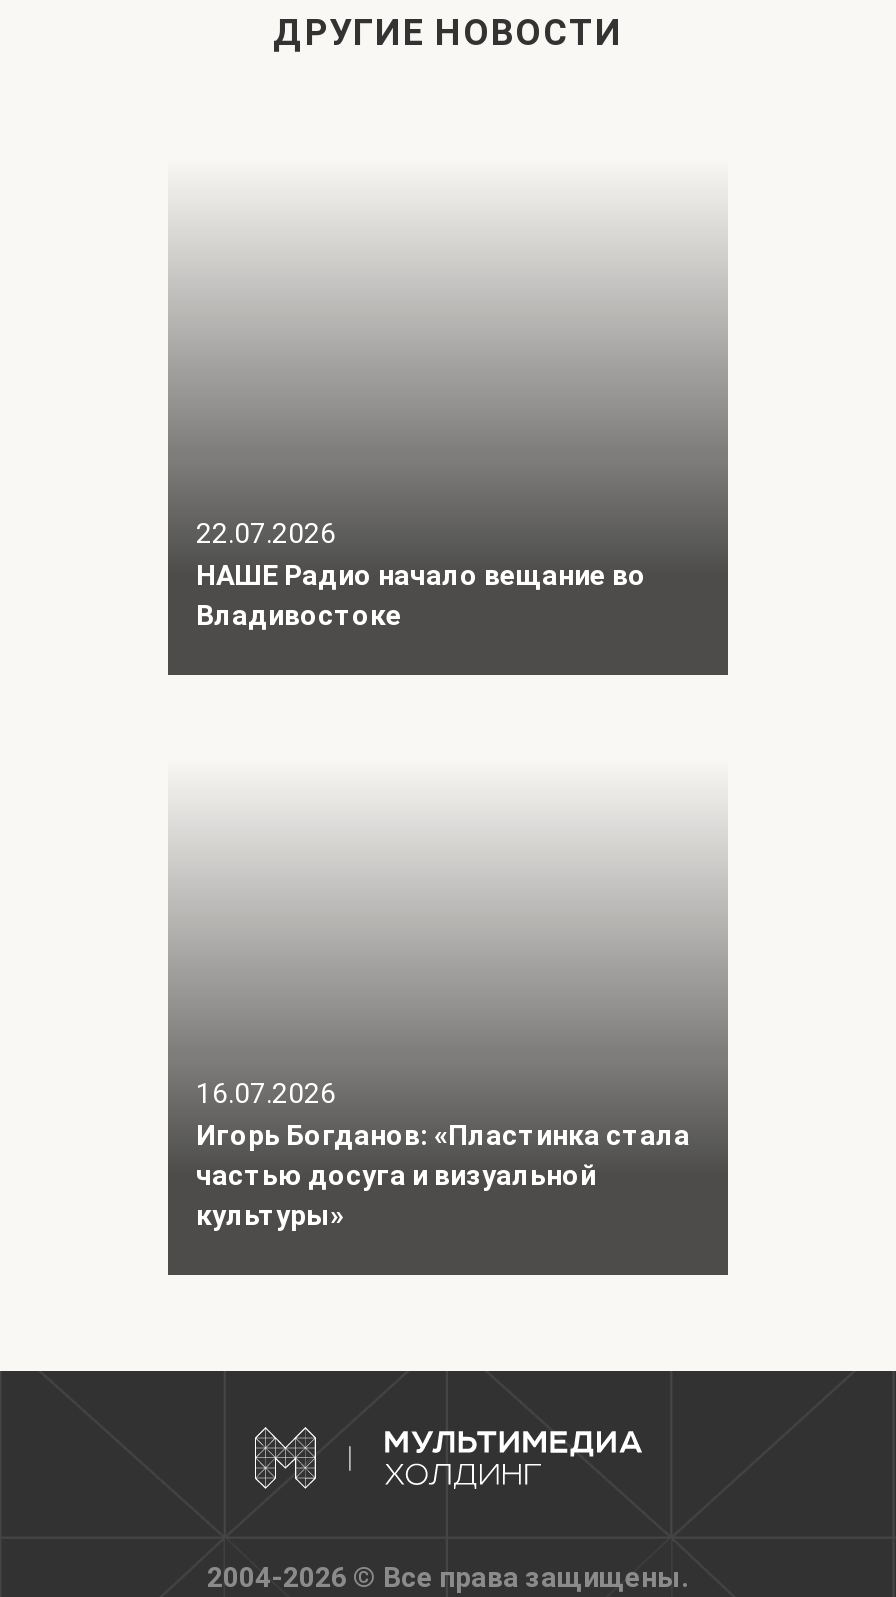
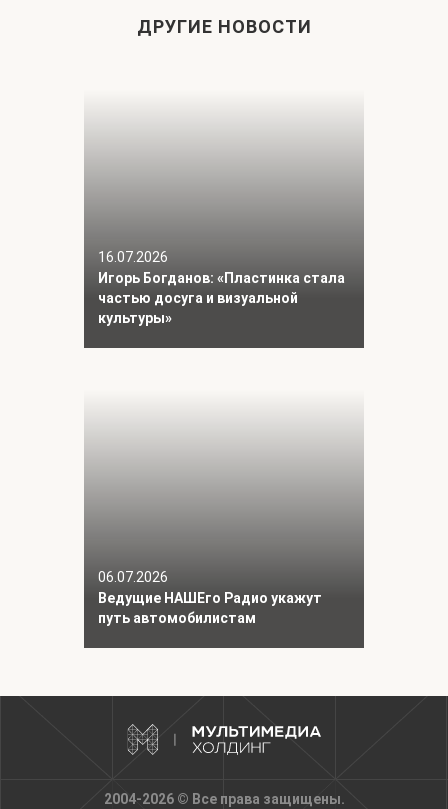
[196,517,646,631] 22.07.2026 | НАШЕ Радио начало вещание во | Владивостоке -> none
moved [196,1077,690,1231] -> [98,249,345,326]: 16.07.2026 | Игорь Богданов: «Пластинка стала | частью досуга и визуальной | культуры»
none -> [98,569,322,626] 06.07.2026 | Ведущие НАШЕго Радио укажут | путь автомобилистам

